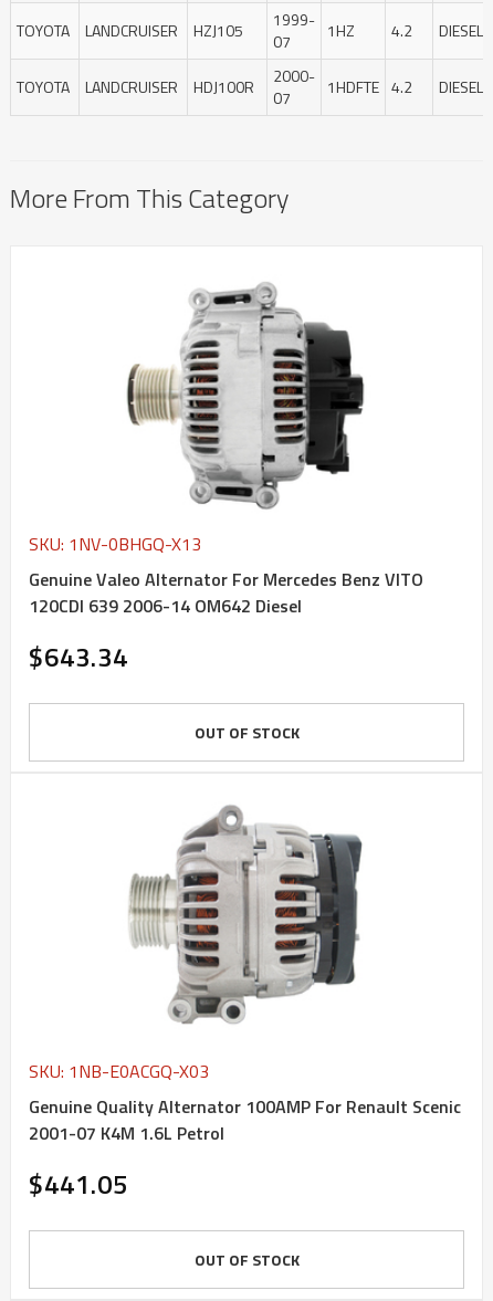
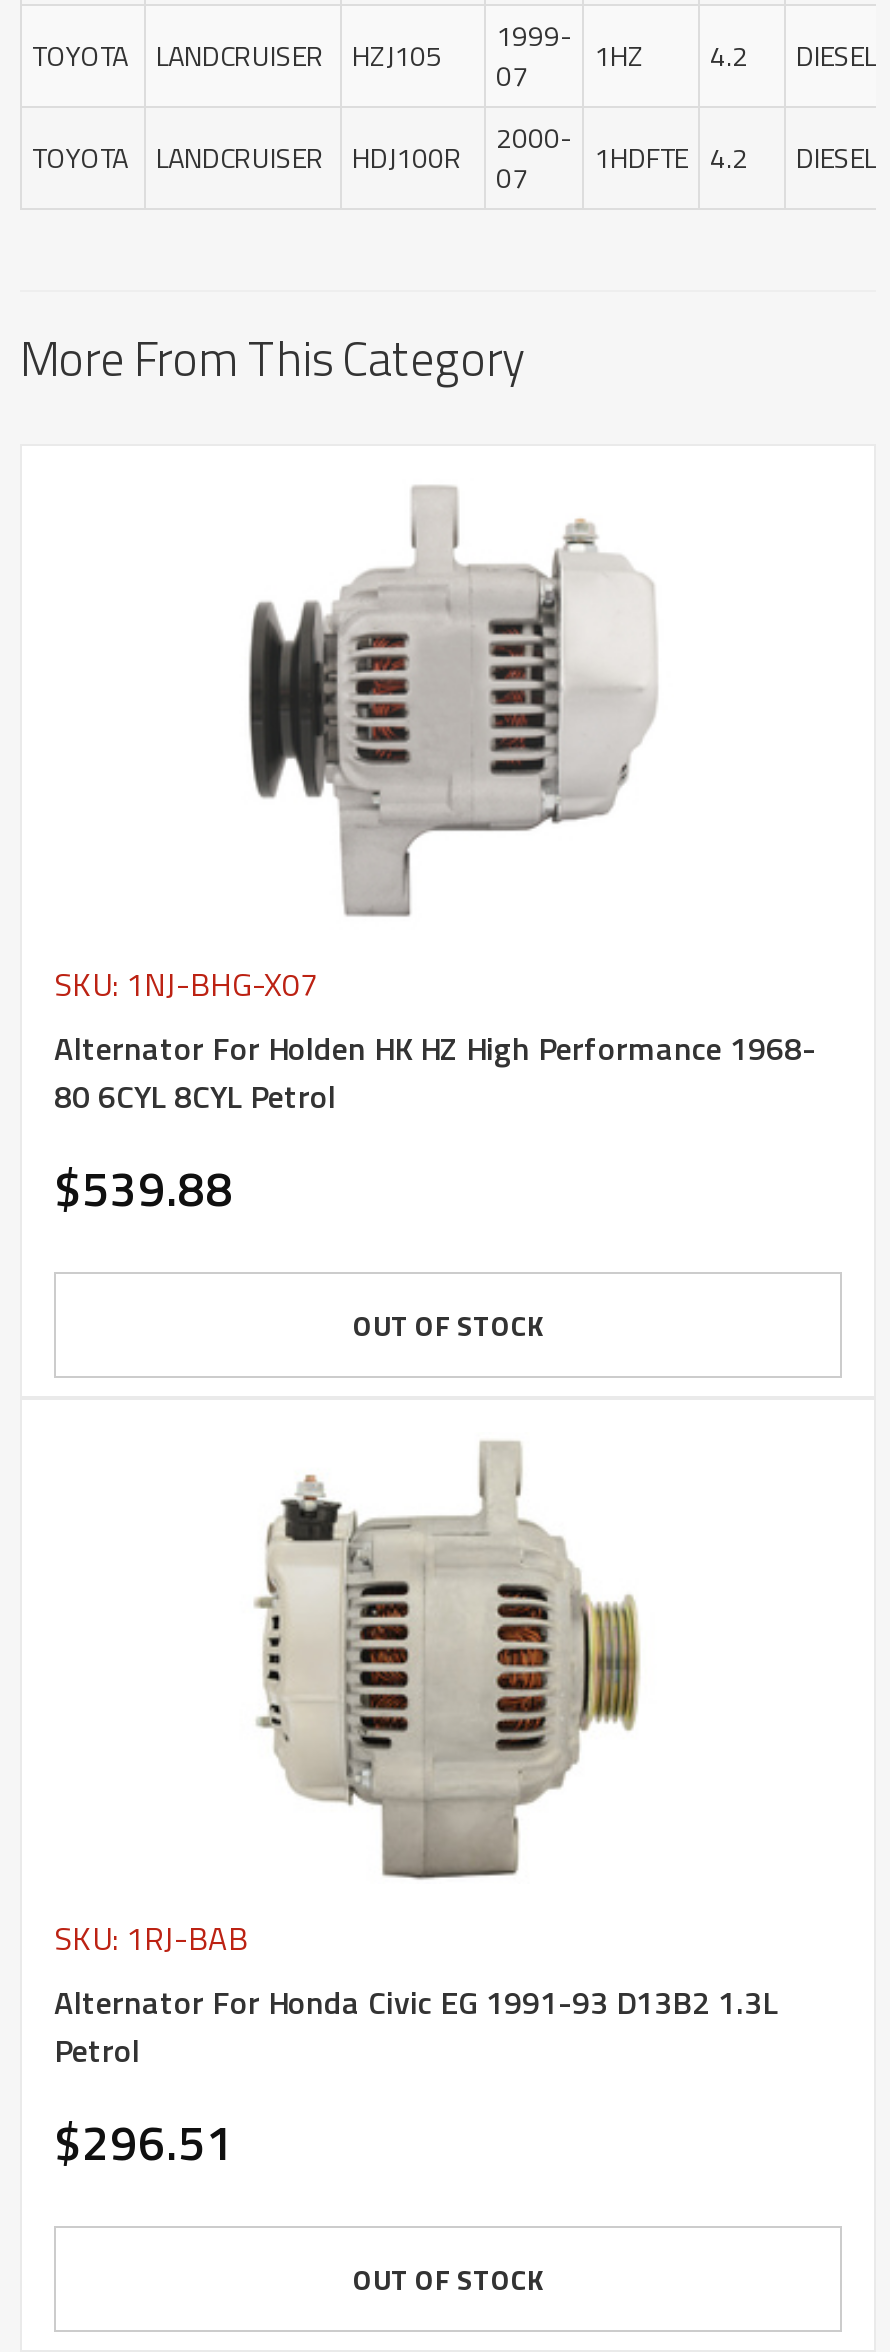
[29,269,423,676] [image] | SKU: 1NV-0BHGQ-X13 | Genuine Valeo Alternator For Mercedes Benz VITO | 120CDI 639 2006-14 OM642 Diesel | $643.34 -> [54,484,816,1224] [image] | SKU: 1NJ-BHG-X07 | Alternator For Holden HK HZ High Performance 1968- | 80 6CYL 8CYL Petrol | $539.88
[29,797,461,1204] [image] | SKU: 1NB-E0ACGQ-X03 | Genuine Quality Alternator 100AMP For Renault Scenic | 2001-07 K4M 1.6L Petrol | $441.05 -> [54,1440,778,2178] [image] | SKU: 1RJ-BAB | Alternator For Honda Civic EG 1991-93 D13B2 1.3L | Petrol | $296.51

